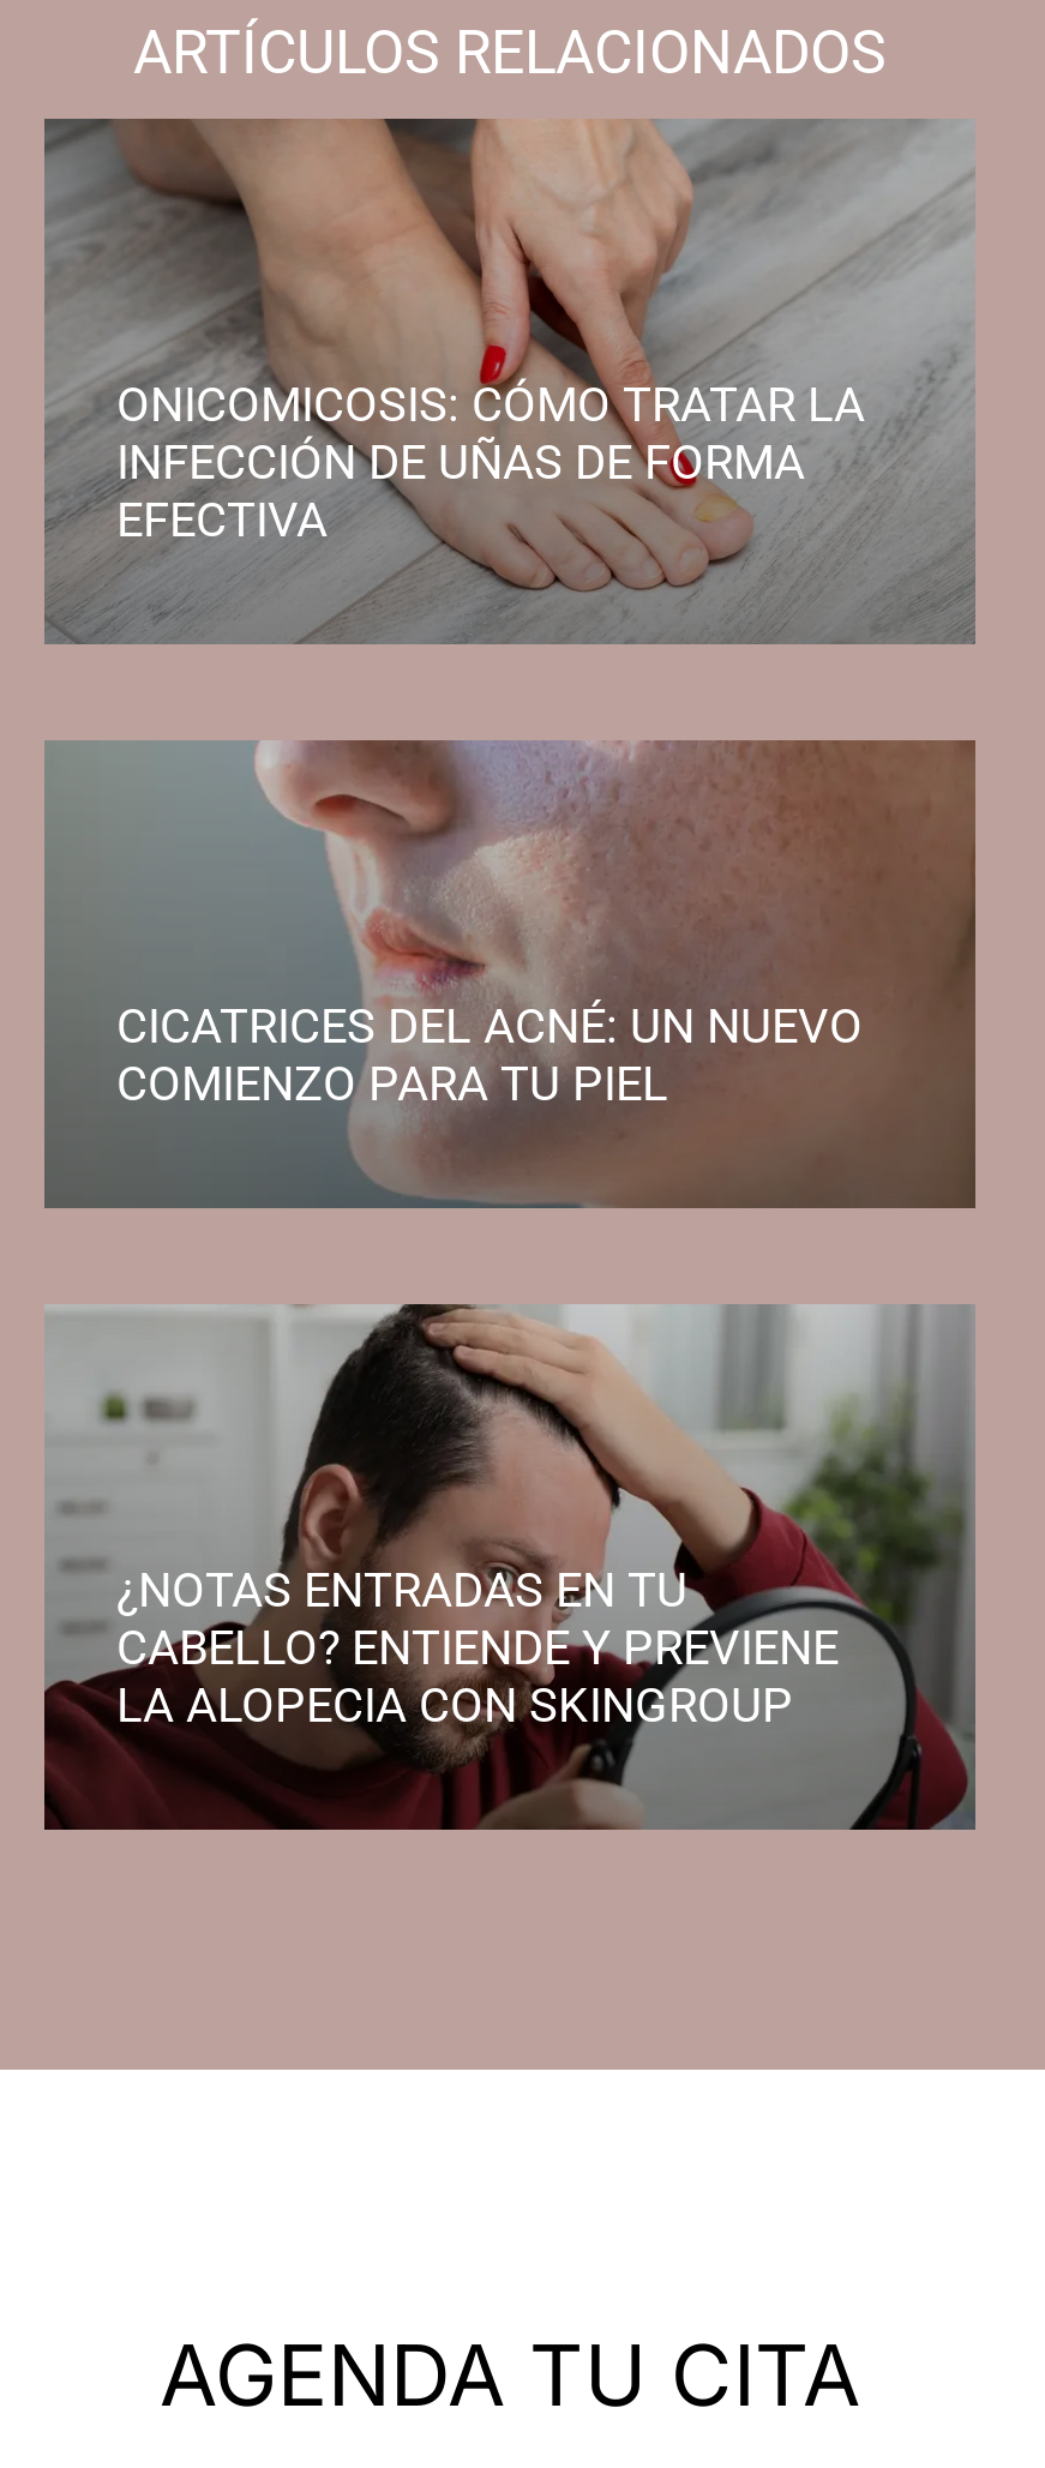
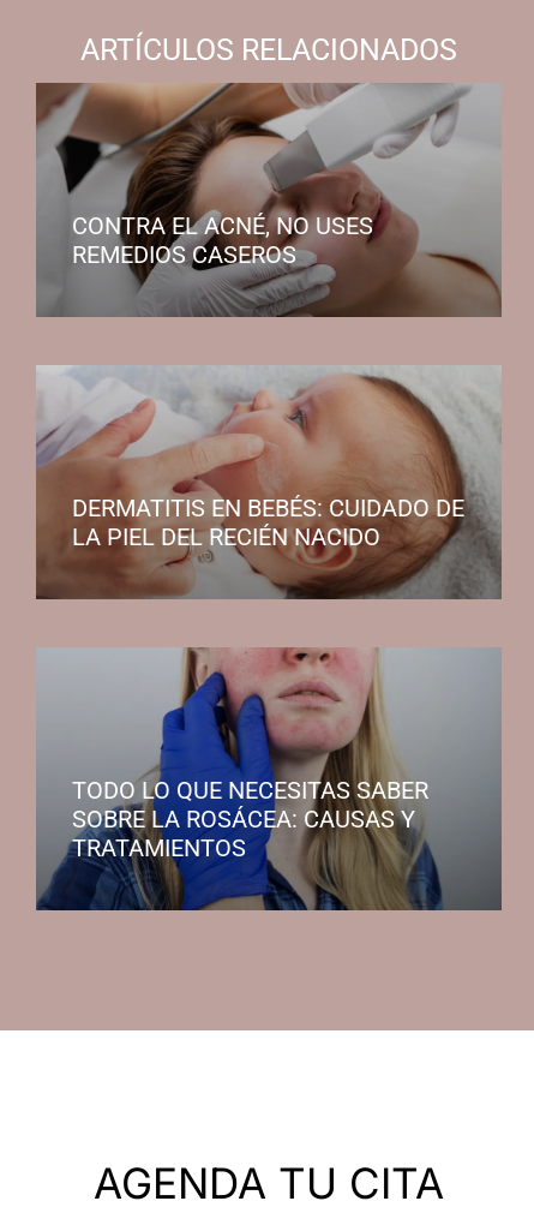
[44,116,865,548] [image] | ONICOMICOSIS: CÓMO TRATAR LA | INFECCIÓN DE UÑAS DE FORMA | EFECTIVA -> [36,83,456,269] [image] | CONTRA EL ACNÉ, NO USES | REMEDIOS CASEROS
[359,510,971,644] [image] -> [187,252,500,317] [image]
[44,738,978,1208] [image] | CICATRICES DEL ACNÉ: UN NUEVO | COMIENZO PARA TU PIEL -> [36,365,502,599] [image] | DERMATITIS EN BEBÉS: CUIDADO DE | LA PIEL DEL RECIÉN NACIDO
[44,1302,968,1830] [image] | ¿NOTAS ENTRADAS EN TU | CABELLO? ENTIENDE Y PREVIENE | LA ALOPECIA CON SKINGROUP -> [36,647,496,910] [image] | TODO LO QUE NECESITAS SABER | SOBRE LA ROSÁCEA: CAUSAS Y | TRATAMIENTOS

